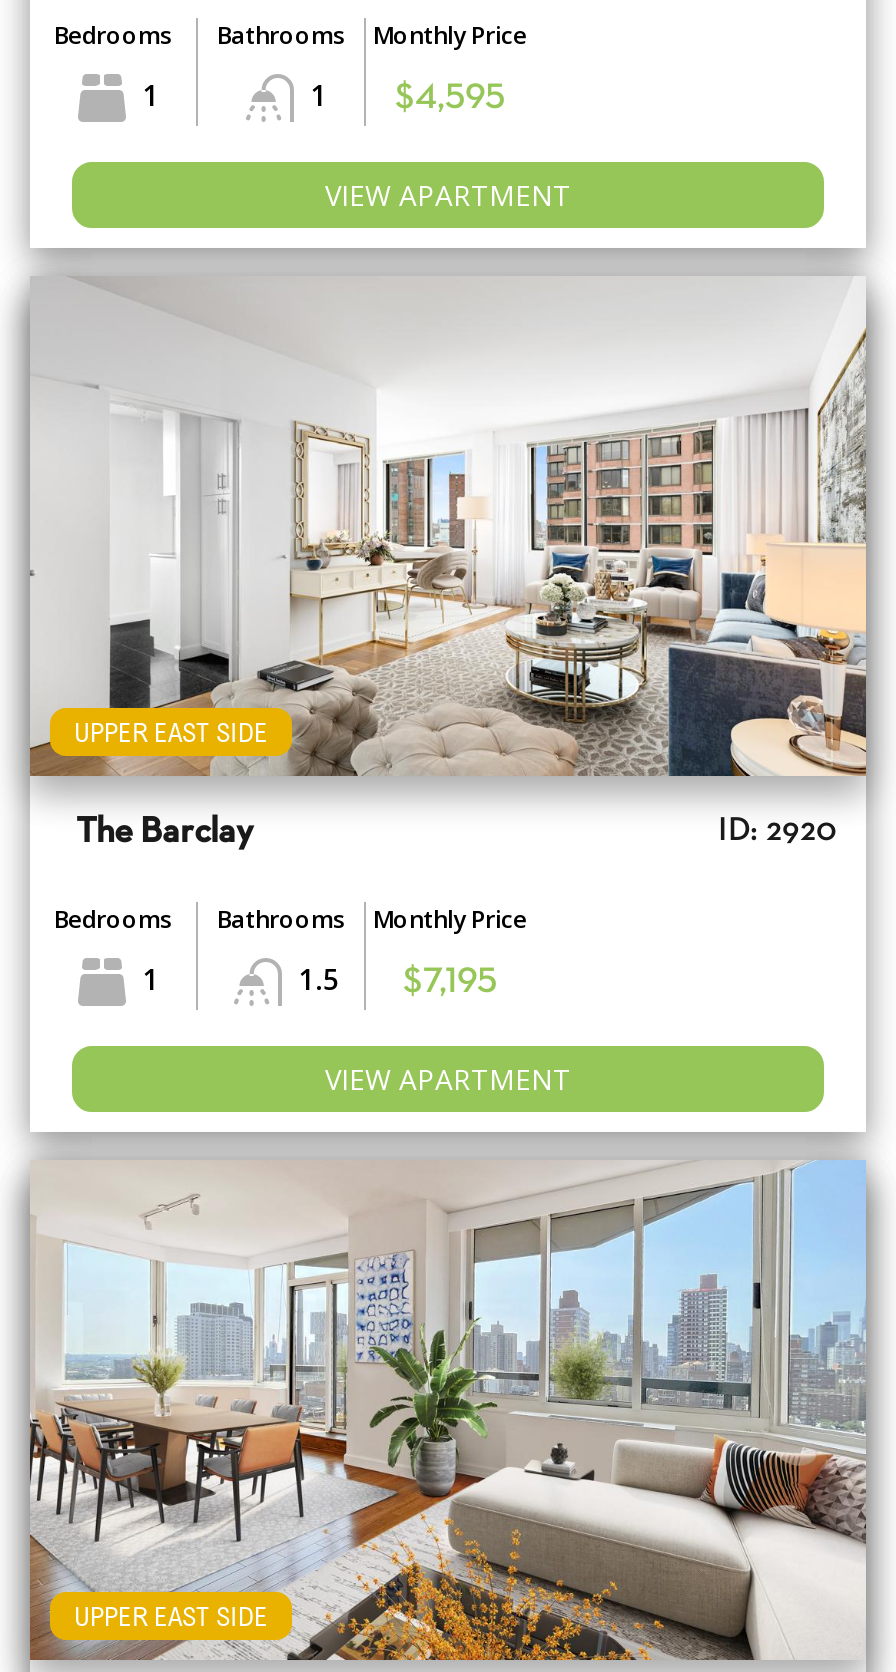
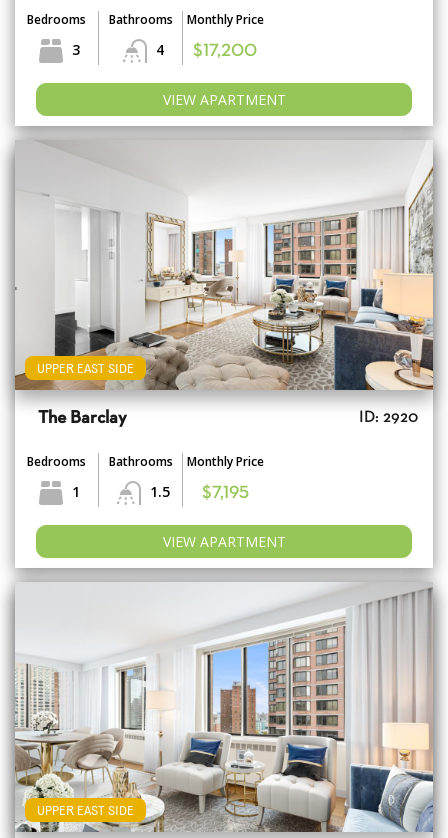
[143,75,159,113] 1 -> [71,39,79,58] 3
[311,75,327,113] 1 -> [155,39,163,58] 4
[395,81,505,115] $4,595 -> [193,42,257,59] $17,200
[28,1160,868,1662] [image] -> [15,582,434,833] [image]

